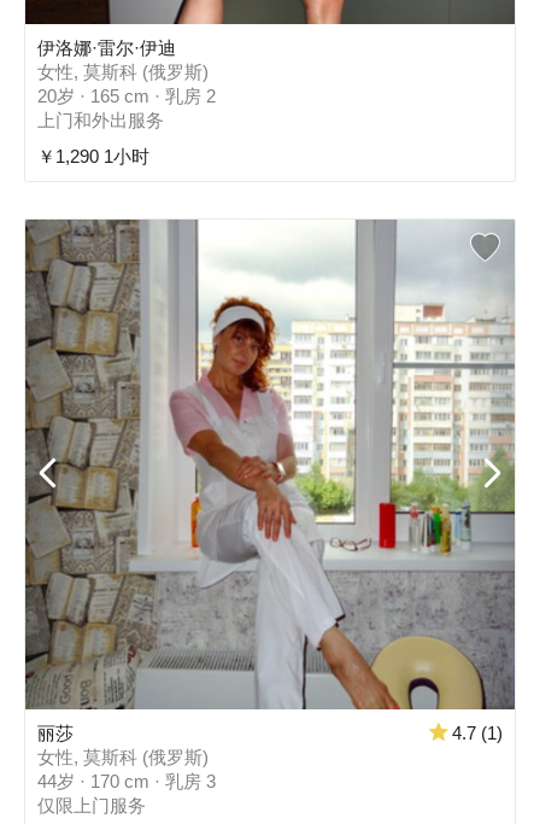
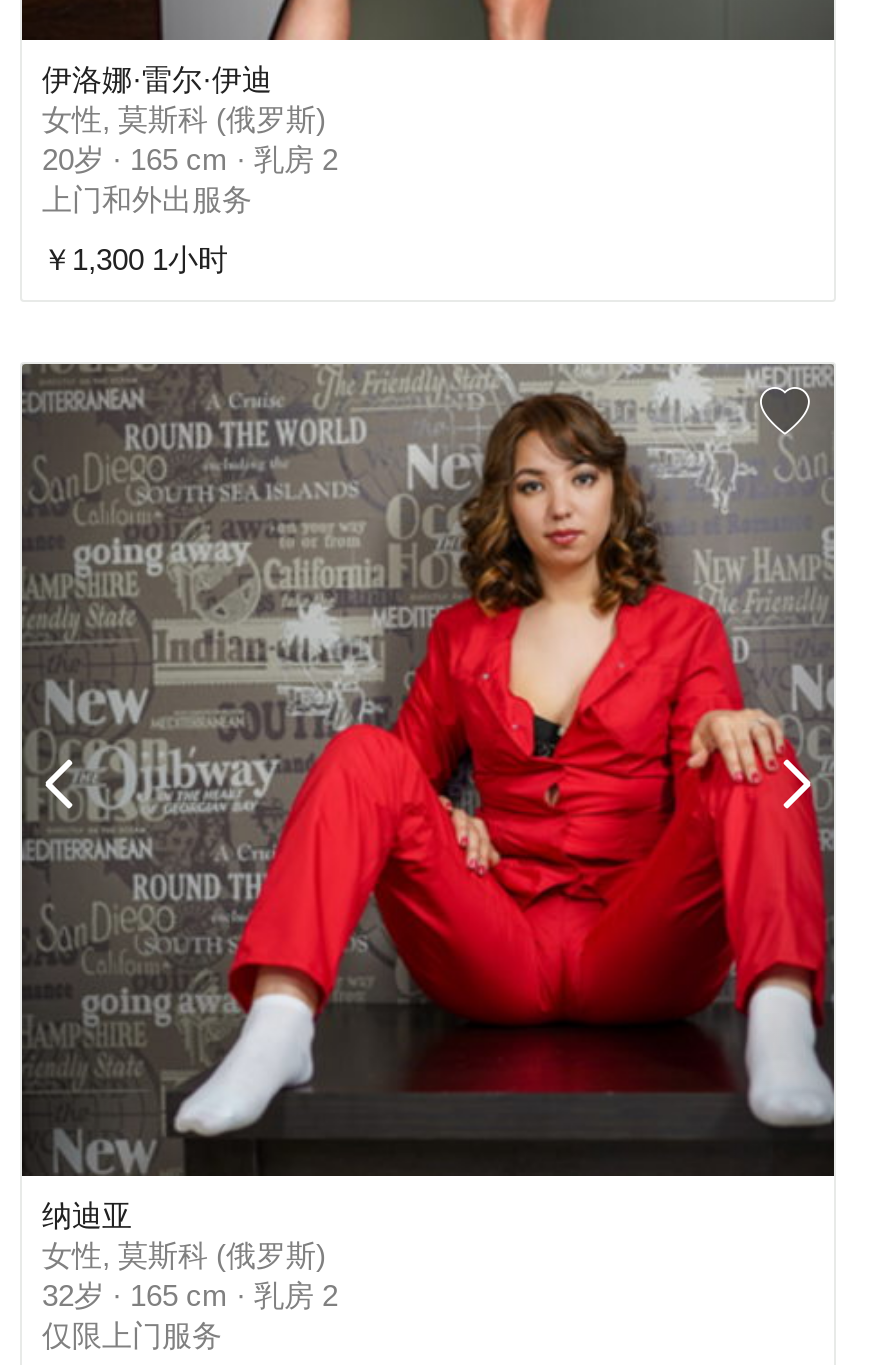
[37,146,149,166] ￥1,290 1小时 -> [42,242,228,276] ￥1,300 1小时
[25,220,516,743] [image] | 丽莎 | 4.7 (1) -> [22,362,834,1232] [image] | 纳迪亚
[37,771,216,791] 44岁 · 170 cm · 乳房 3 -> [42,1278,338,1312] 32岁 · 165 cm · 乳房 2

